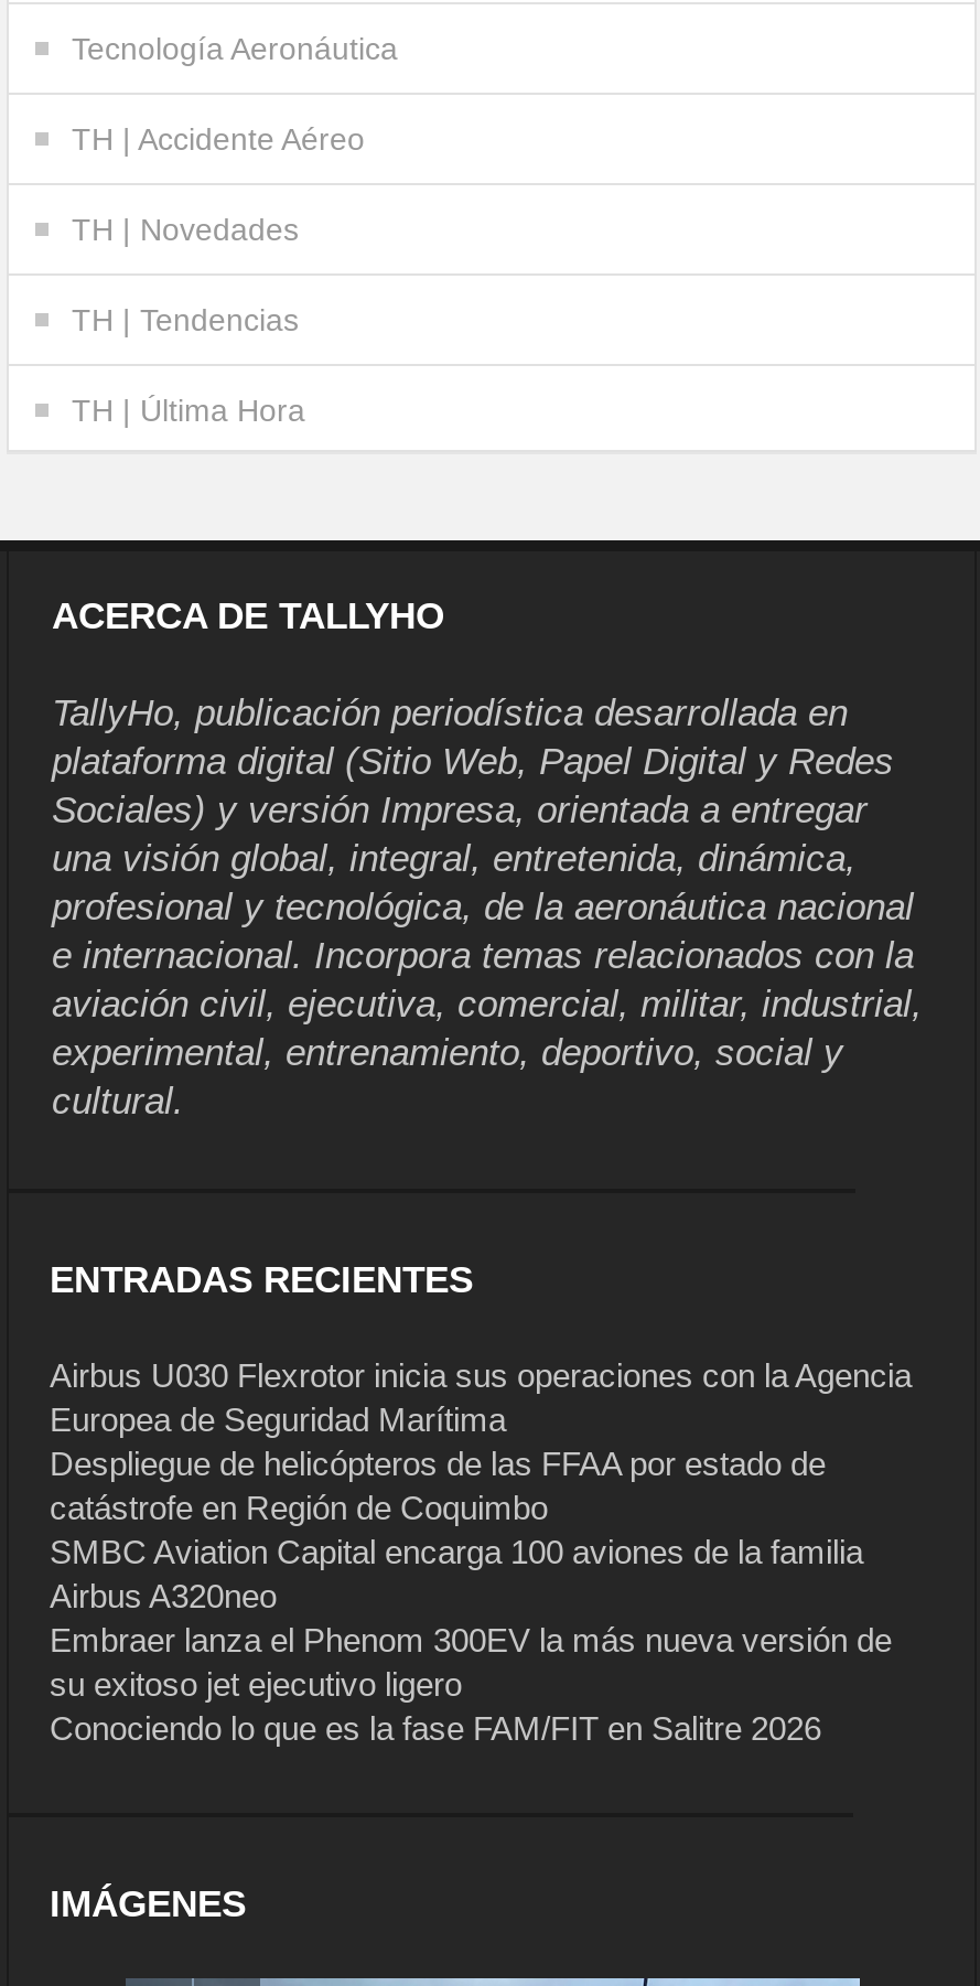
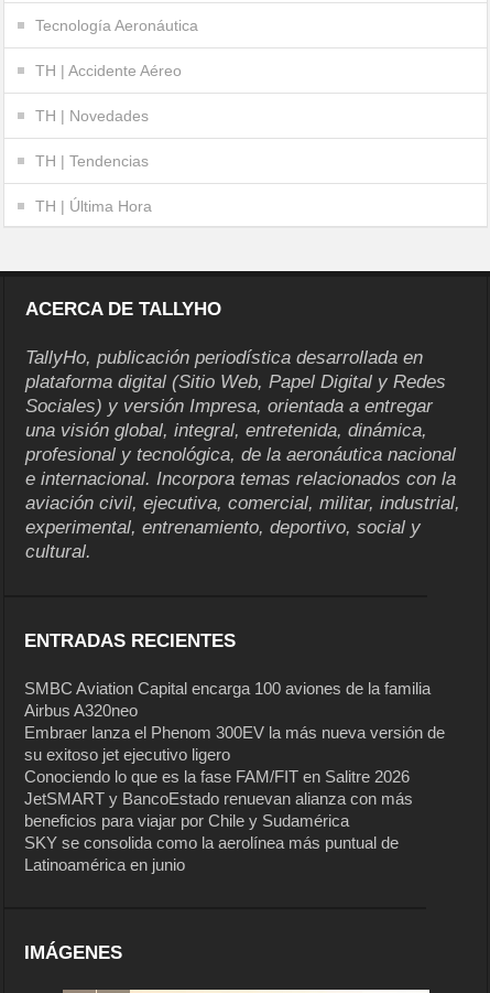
[50,1356,912,1526] Airbus U030 Flexrotor inicia sus operaciones con la Agencia | Europea de Seguridad Marítima | Despliegue de helicópteros de las FFAA por estado de | catástrofe en Región de Coquimbo -> none
moved [50,1533,892,1747] -> [25,678,445,785]: SMBC Aviation Capital encarga 100 aviones de la familia | Airbus A320neo | Embraer lanza el Phenom 300EV la más nueva versión de | su exitoso jet ejecutivo ligero | Conociendo lo que es la fase FAM/FIT en Salitre 2026
none -> [25,789,413,873] JetSMART y BancoEstado renuevan alianza con más | beneficios para viajar por Chile y Sudamérica | SKY se consolida como la aerolínea más puntual de | Latinoamérica en junio

